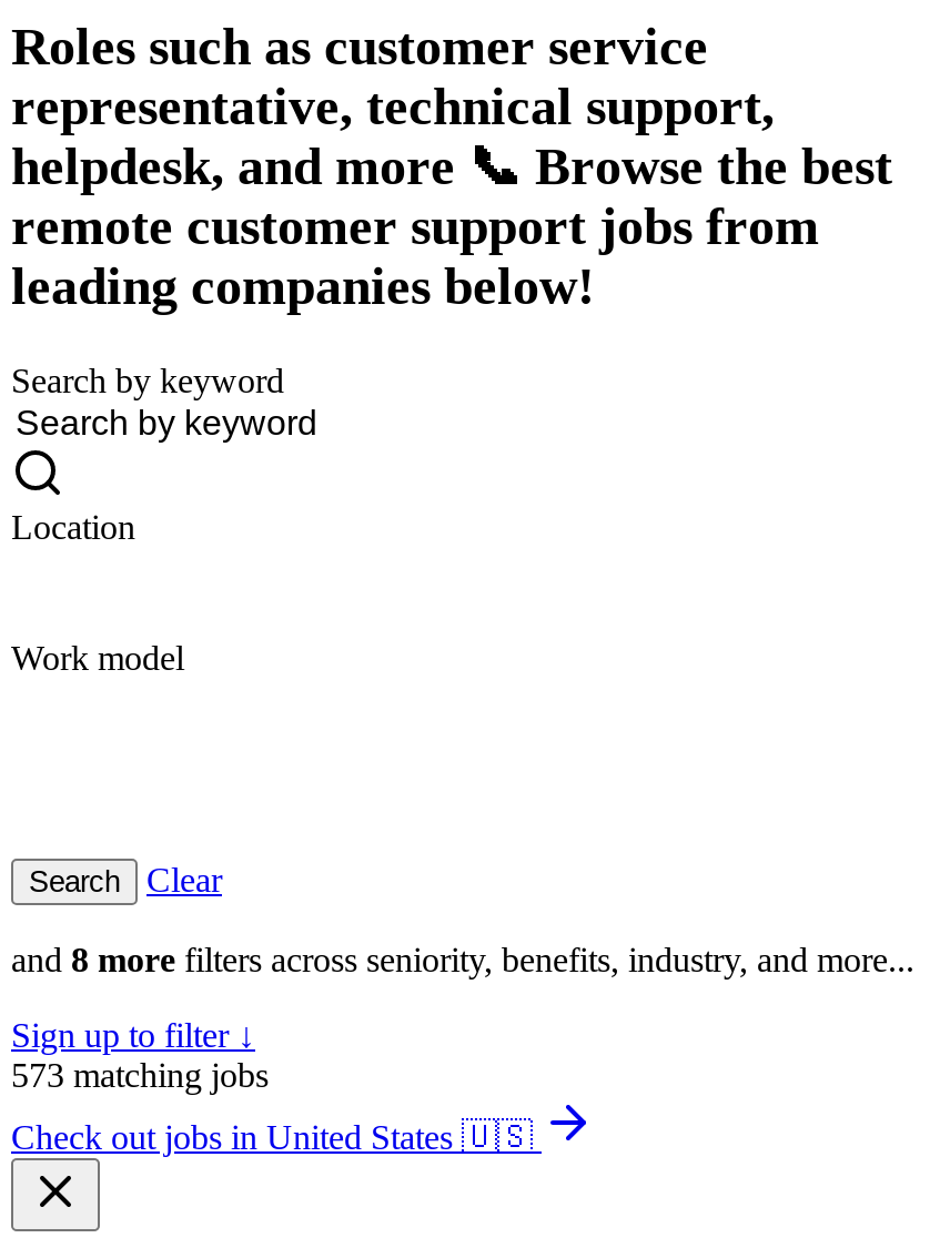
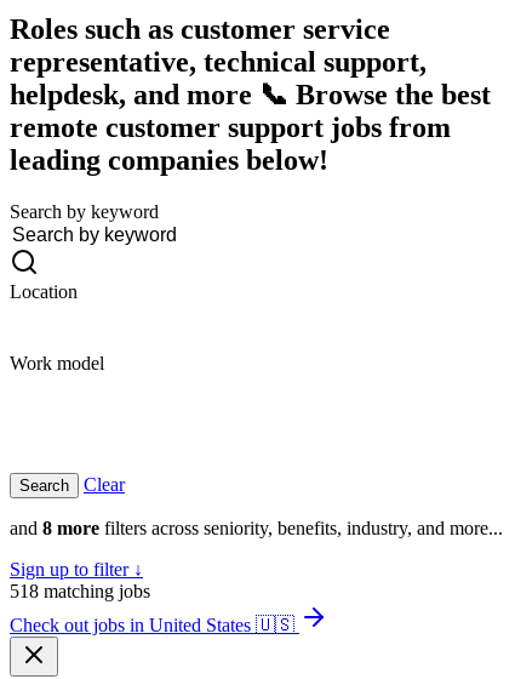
[11,1055,269,1093] 573 matching jobs -> [10,580,150,601] 518 matching jobs

